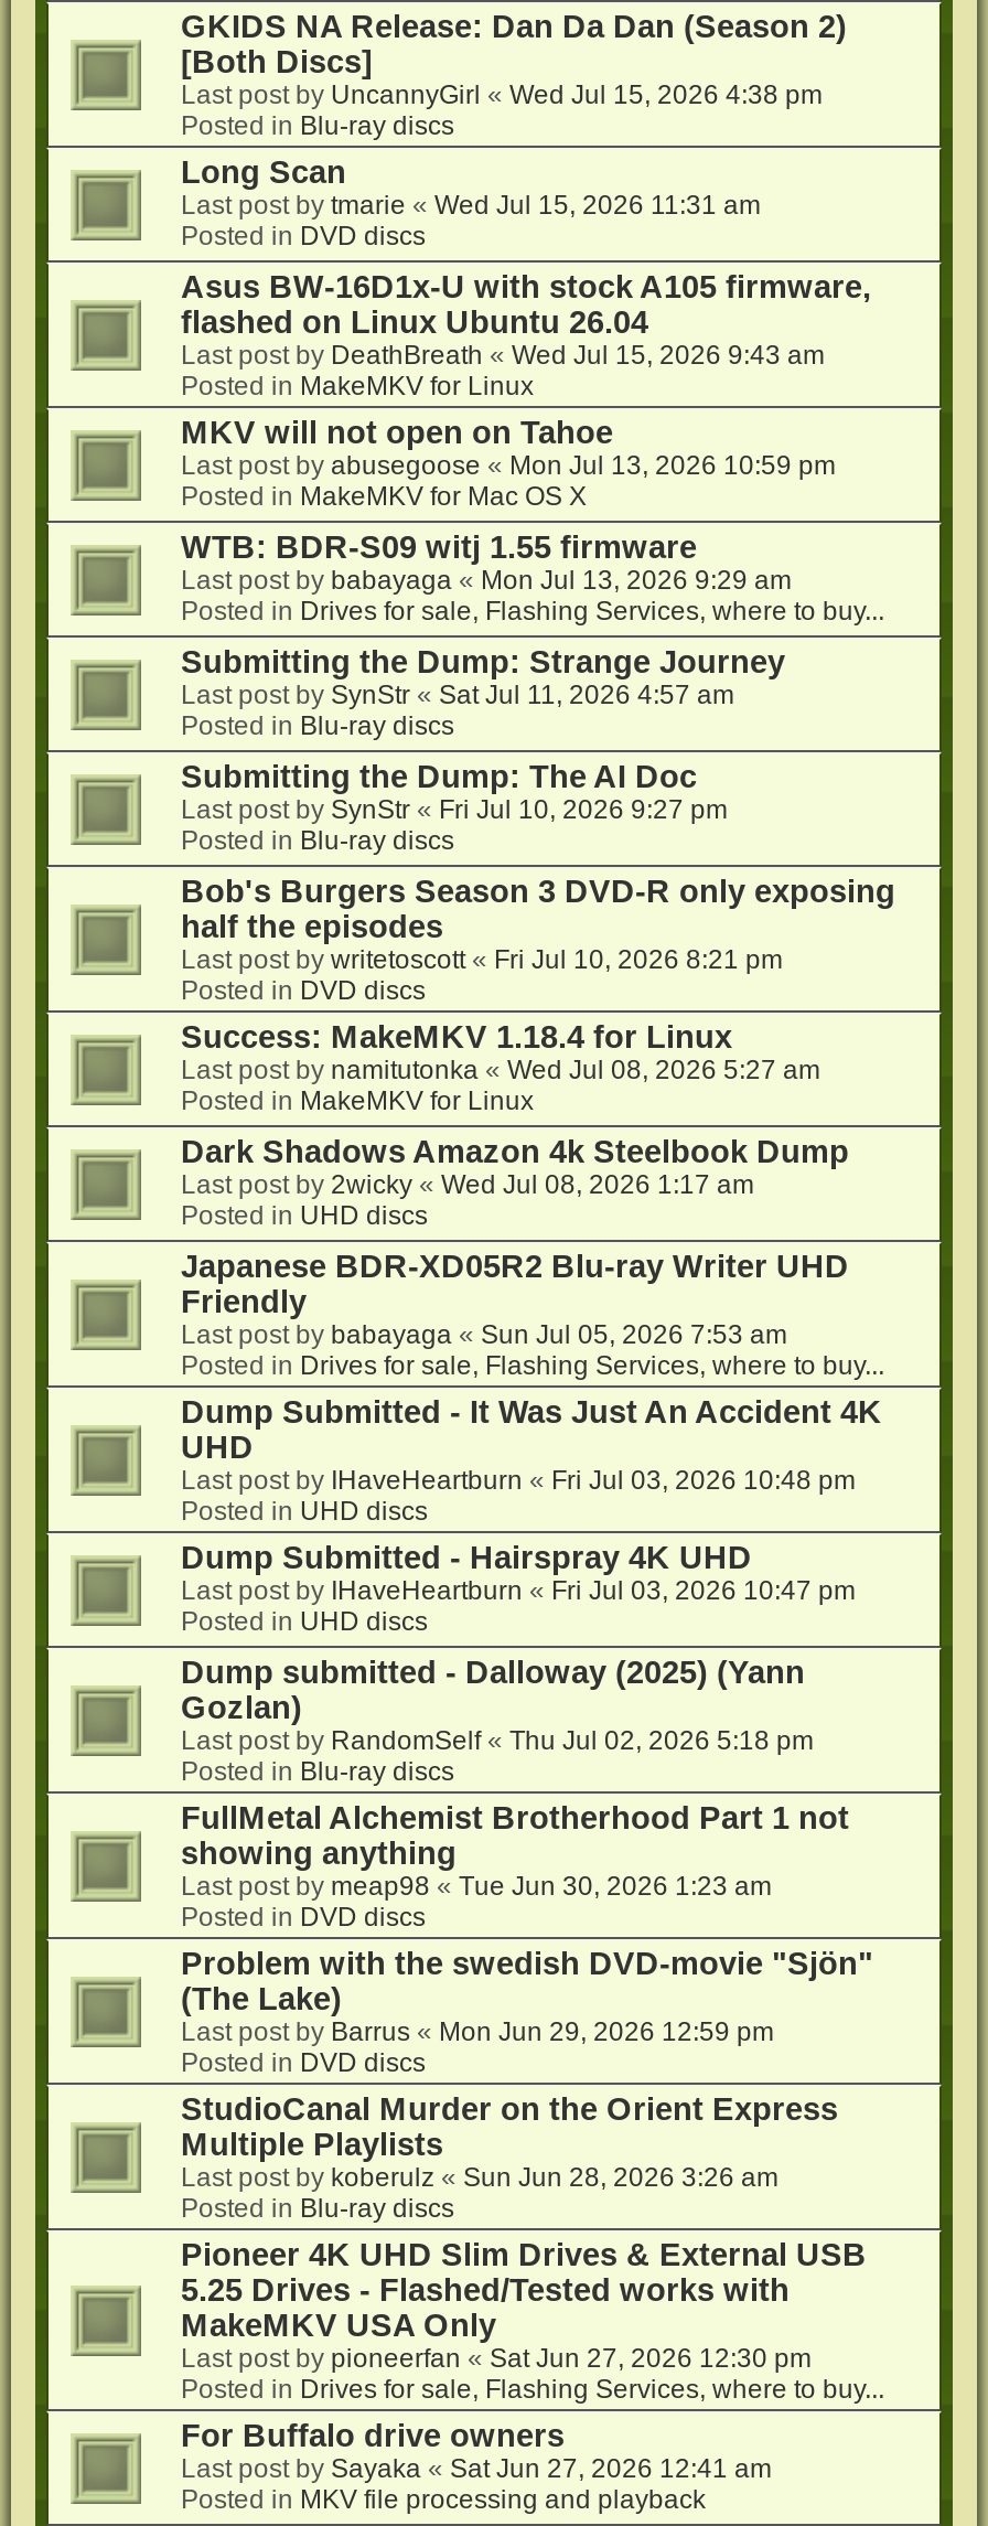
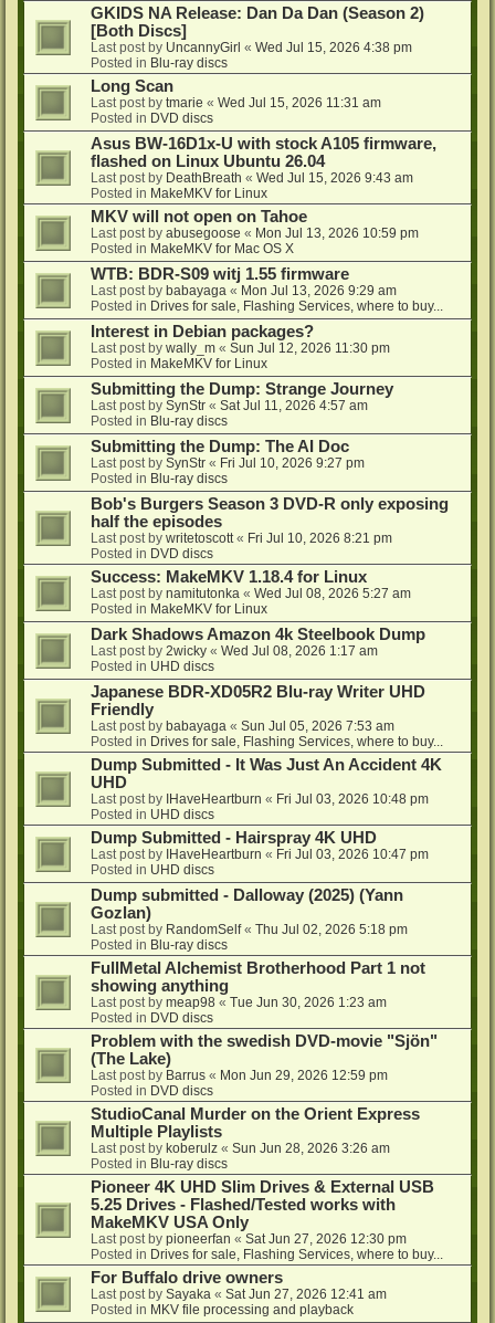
none -> [91,322,390,371] Interest in Debian packages? | Last post by wally_m «Sun Jul 12, 2026 11:30 pm | Posted in MakeMKV for Linux

